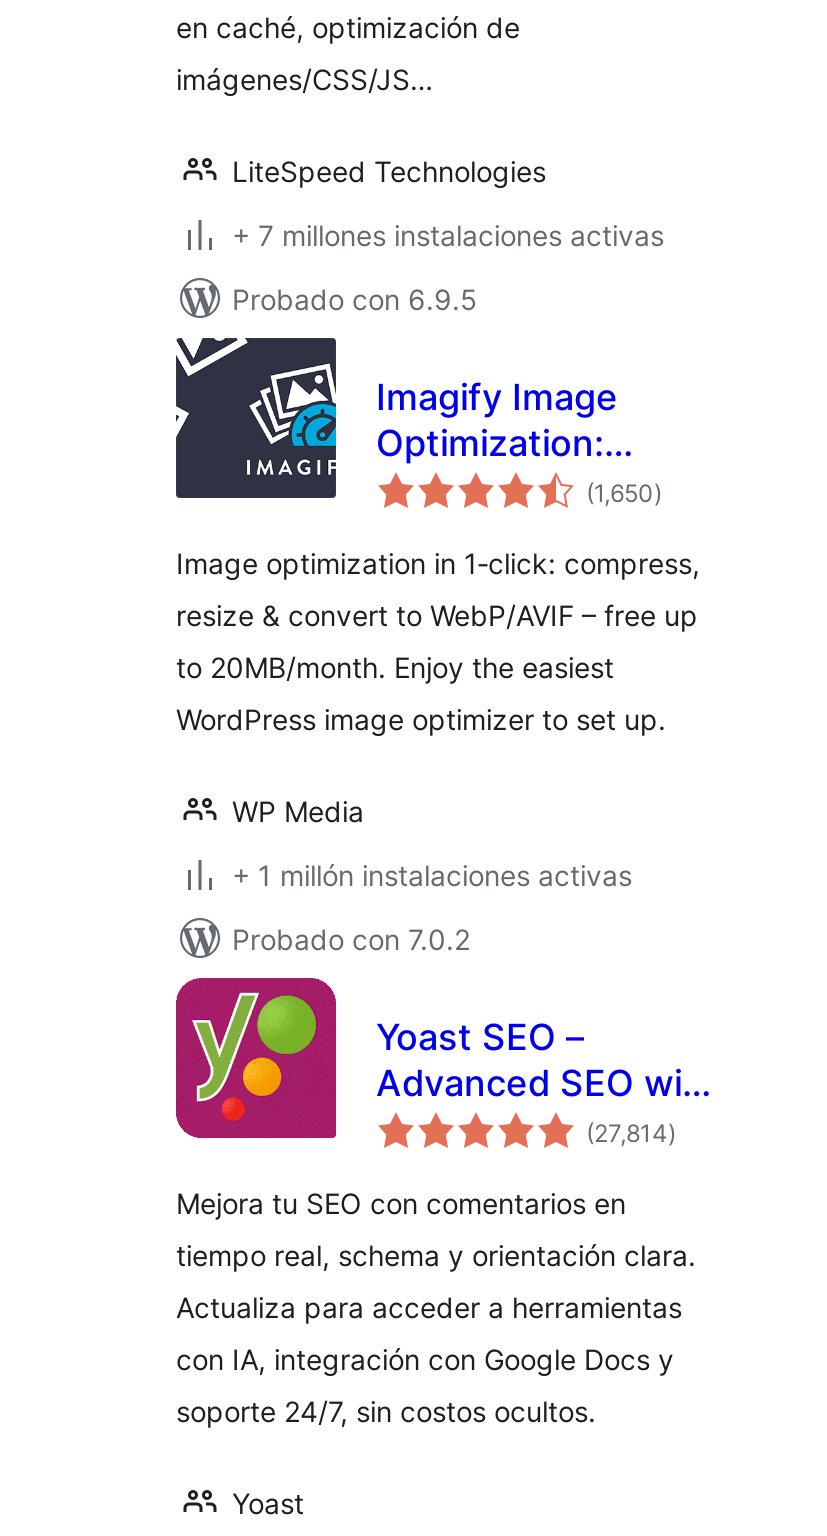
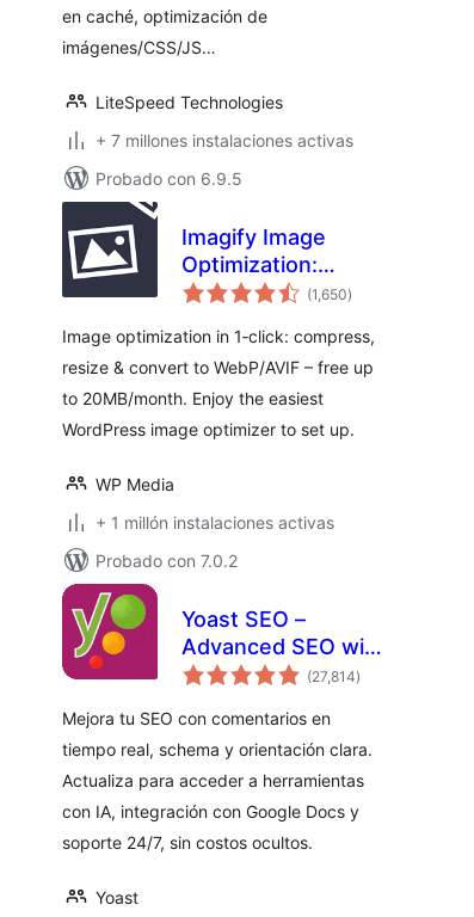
[176,336,338,476] [image] -> [61,201,159,283] [image]

